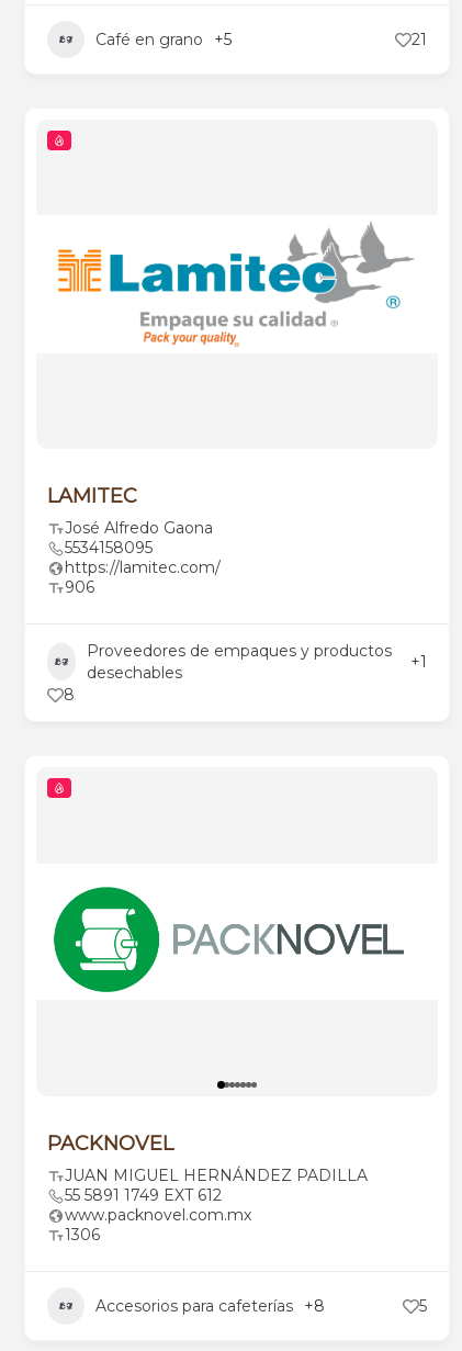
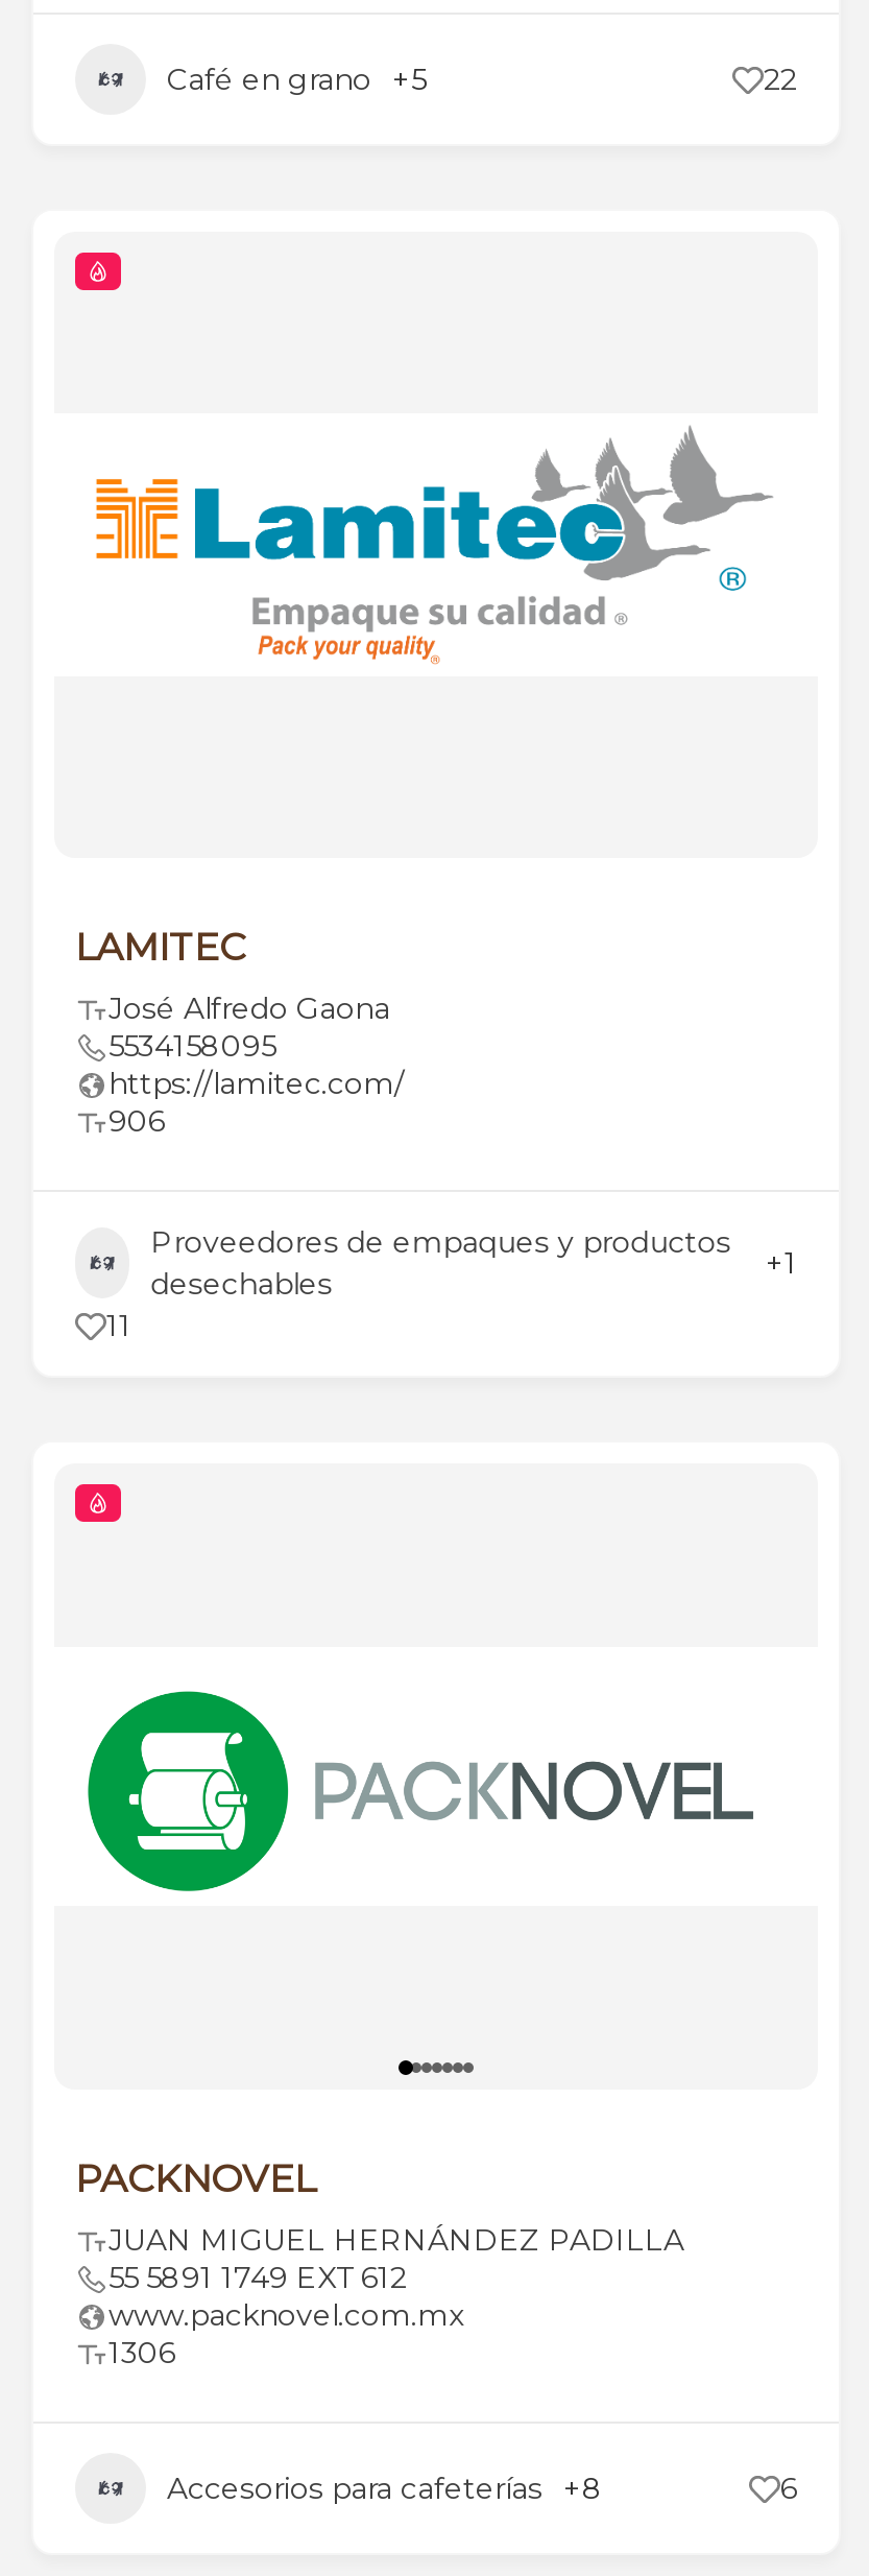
[412,30,427,49] 21 -> [764,61,797,98] 22
[64,685,75,705] 8 -> [106,1307,131,1344] 11
[419,1296,427,1316] 5 -> [780,2470,797,2507] 6

